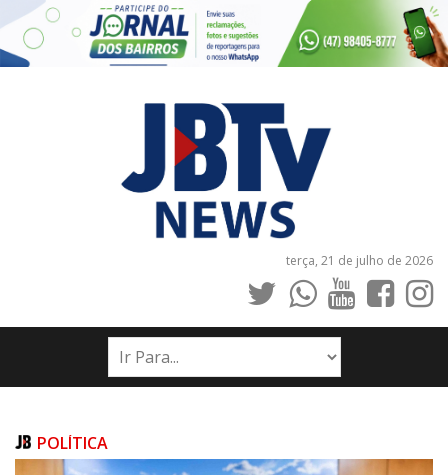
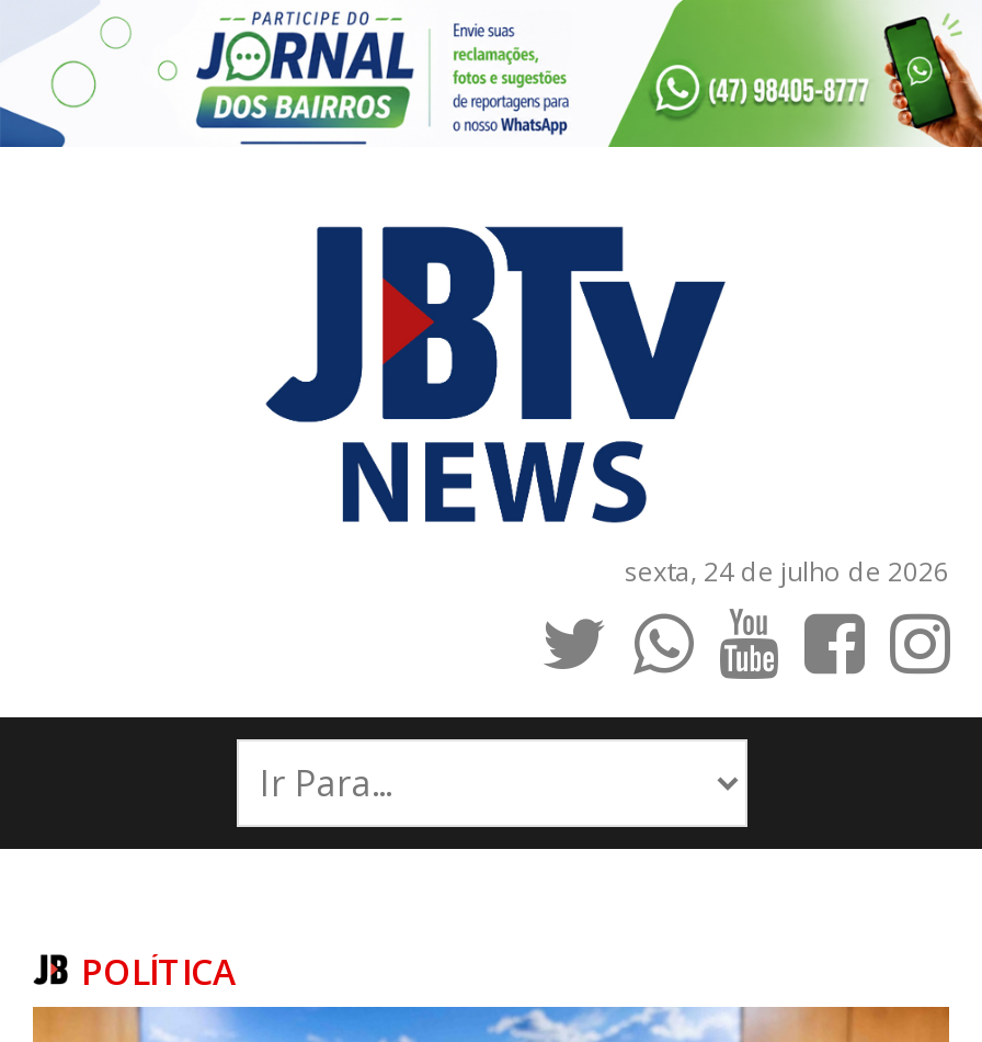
[286,252,433,269] terça, 21 de julho de 2026 -> [625,552,949,590] sexta, 24 de julho de 2026

